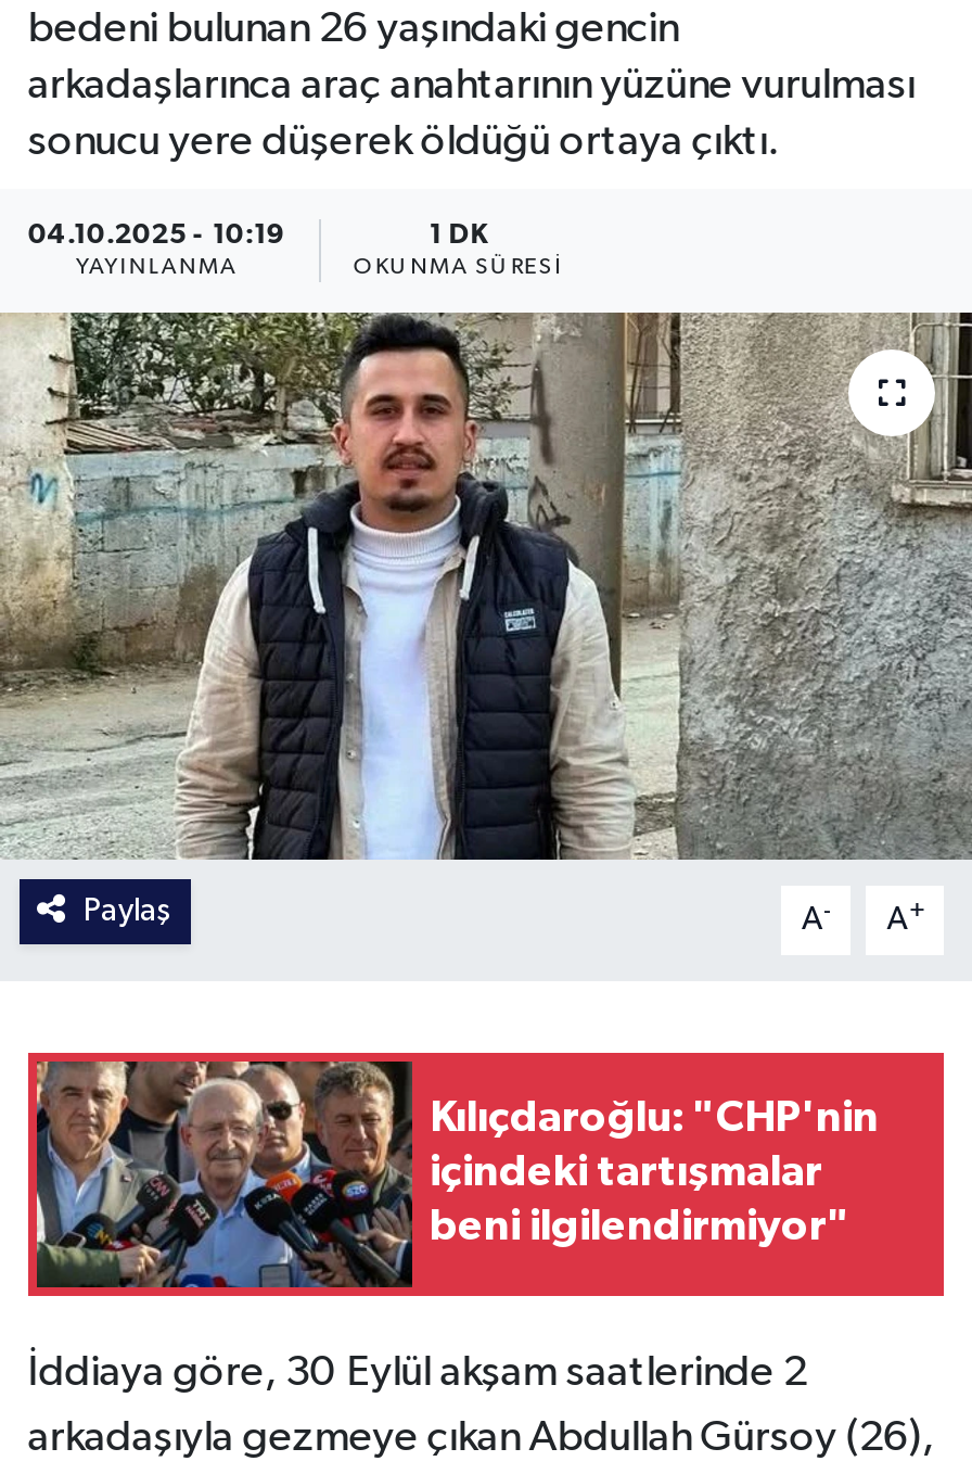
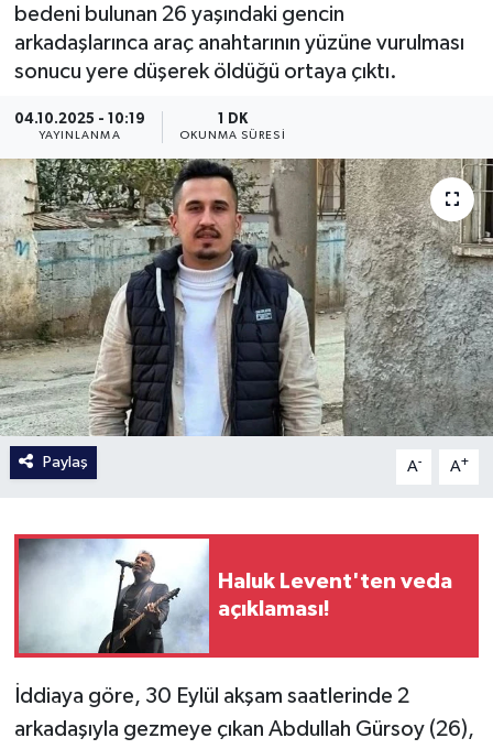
[35,1059,879,1289] [image] | Kılıçdaroğlu: "CHP'nin | içindeki tartışmalar | beni ilgilendirmiyor" -> [18,538,452,654] [image] | Haluk Levent'ten veda | açıklaması!

